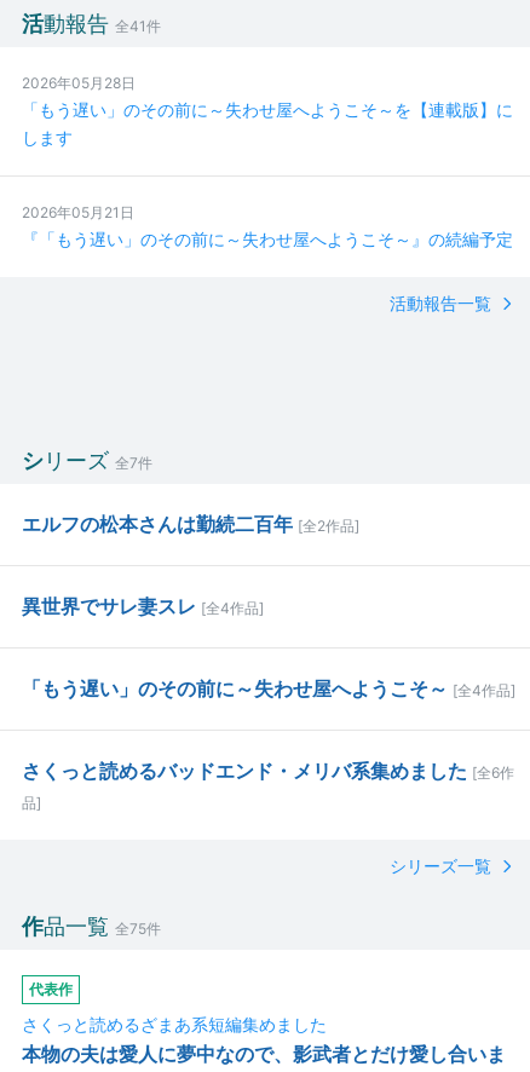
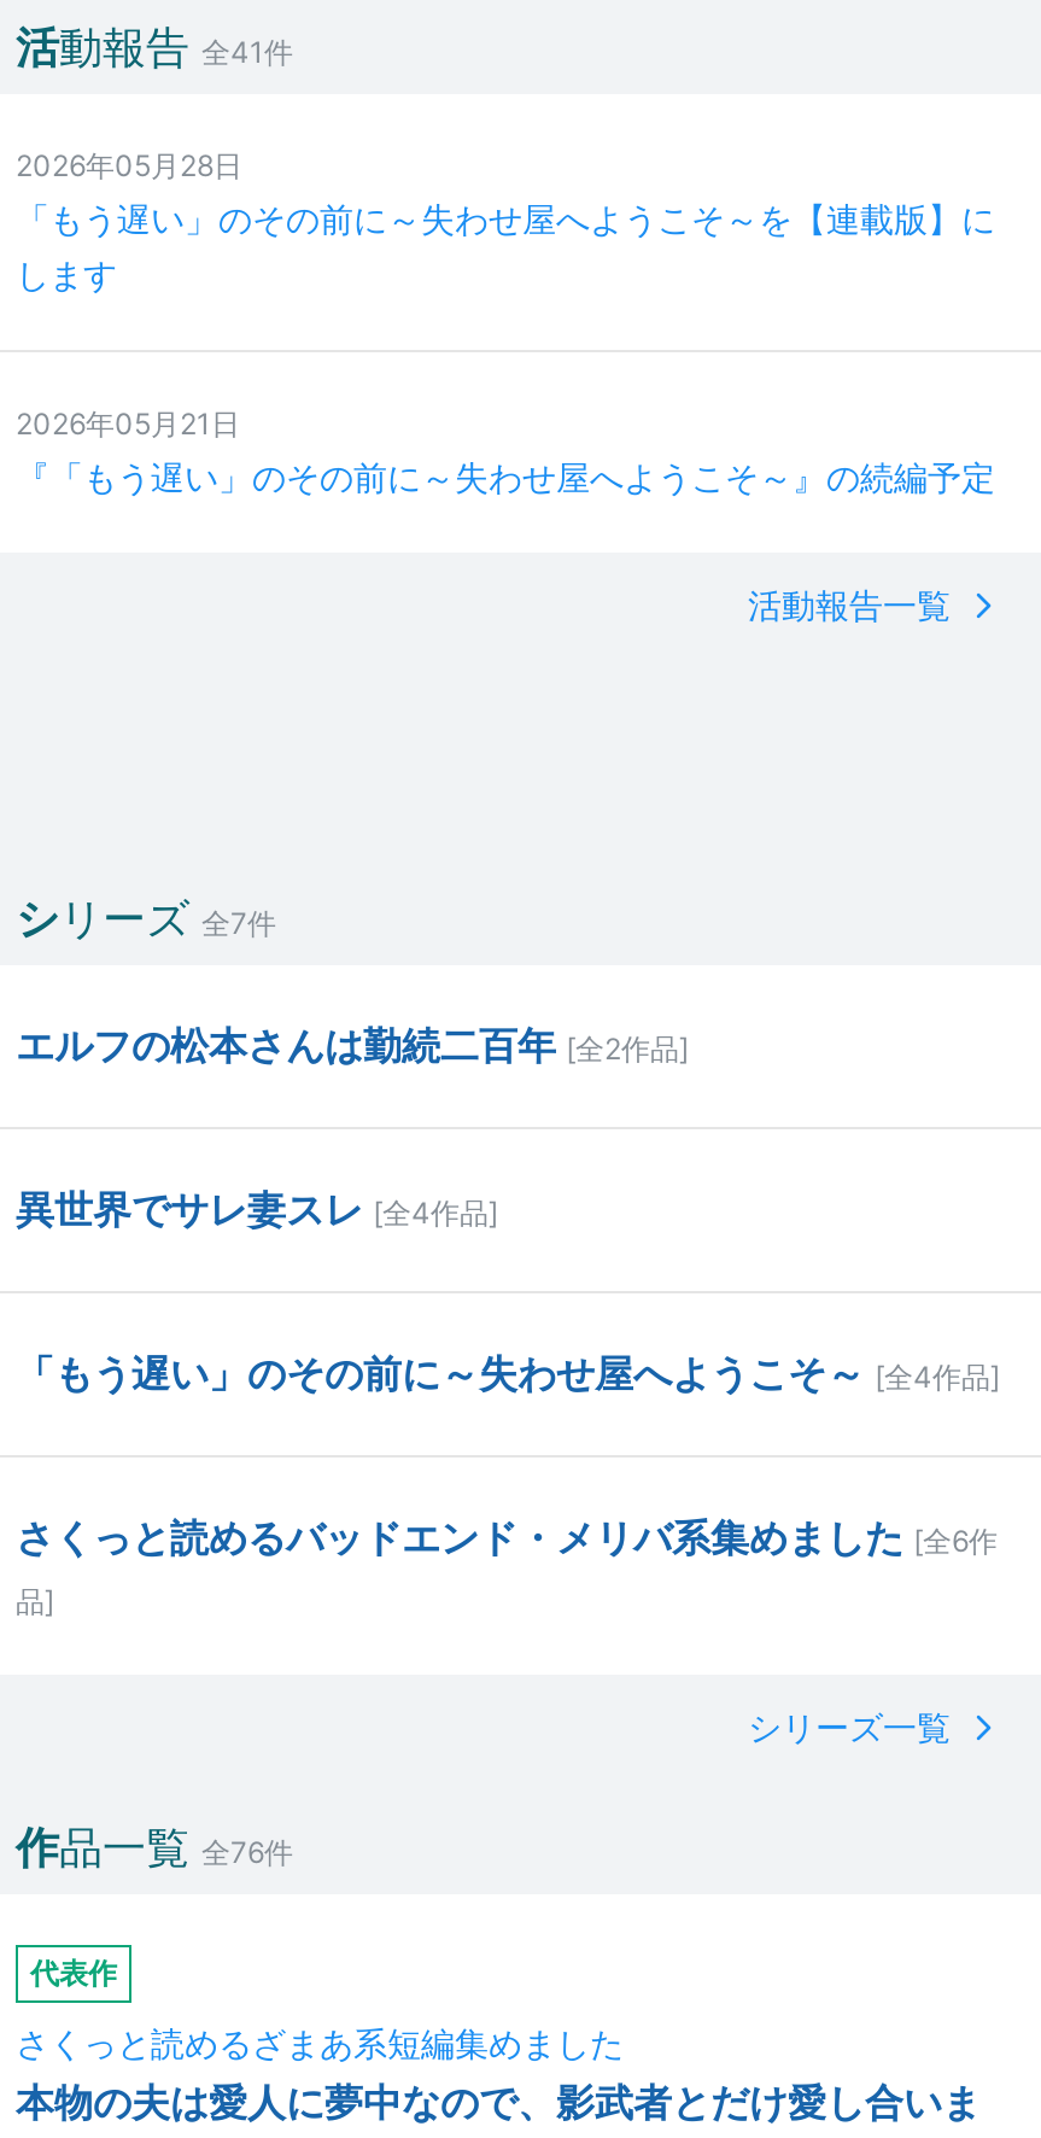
[44,913,161,939] 作品一覧 全75件 -> [59,1822,293,1873] 作品一覧 全76件

